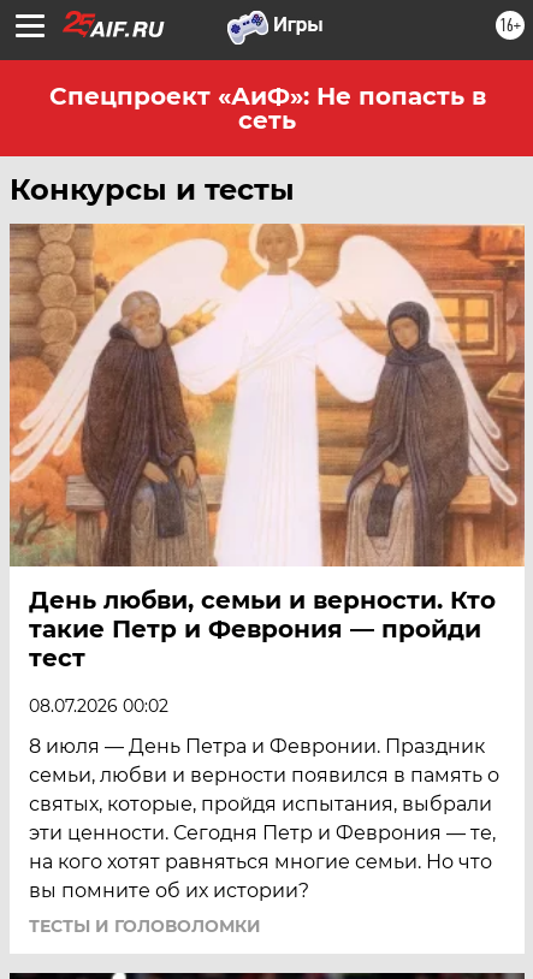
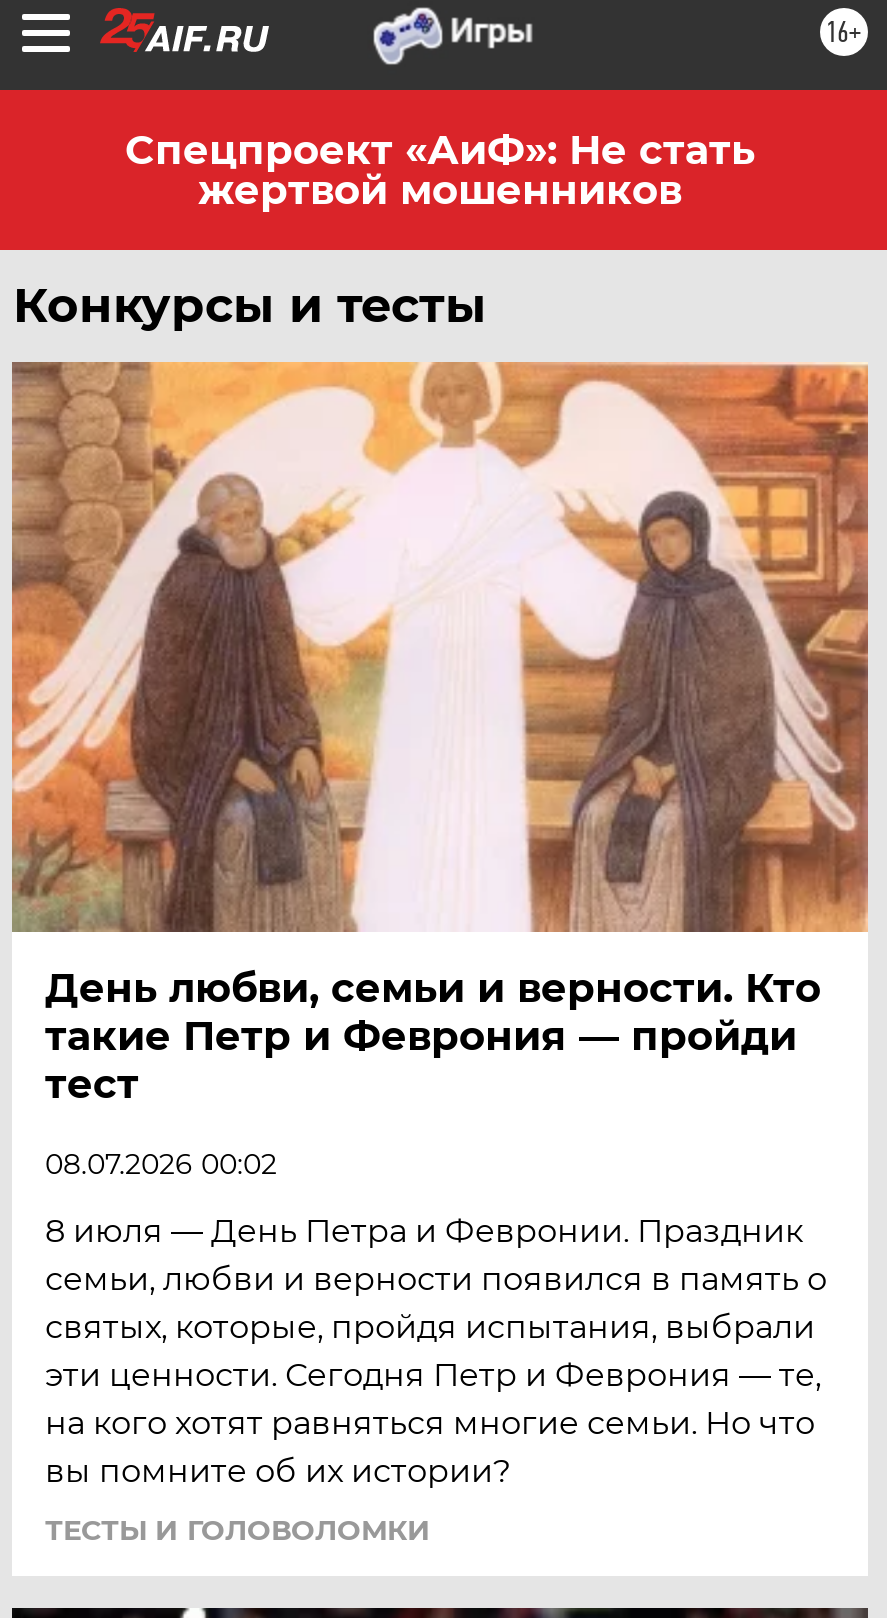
[49,82,485,135] Спецпроект «АиФ»: Не попасть в | сеть -> [125,126,755,214] Спецпроект «АиФ»: Не стать | жертвой мошенников

